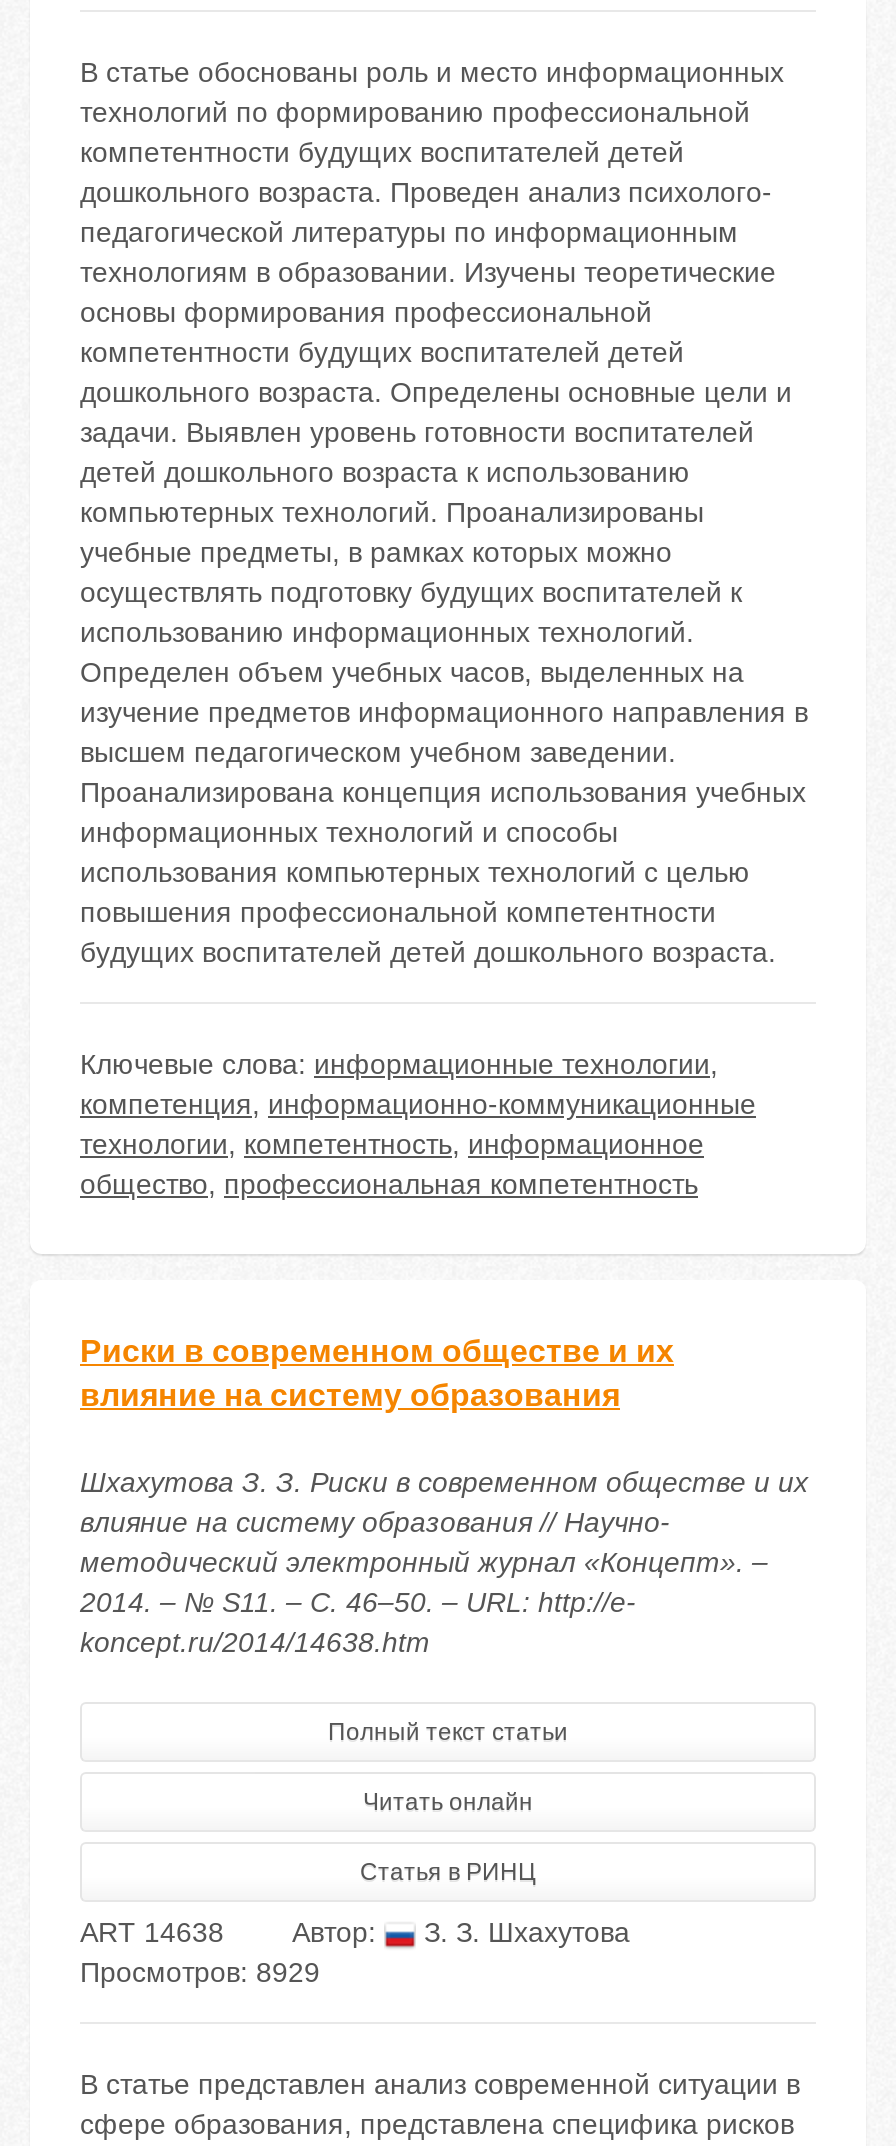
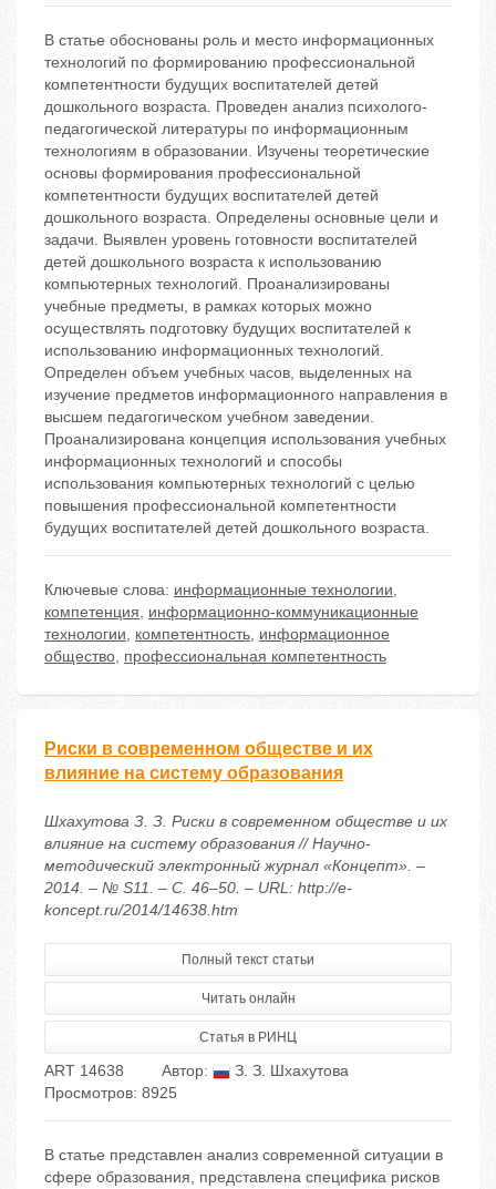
[80,1957,320,1989] Просмотров: 8929 -> [44,1084,177,1102] Просмотров: 8925

